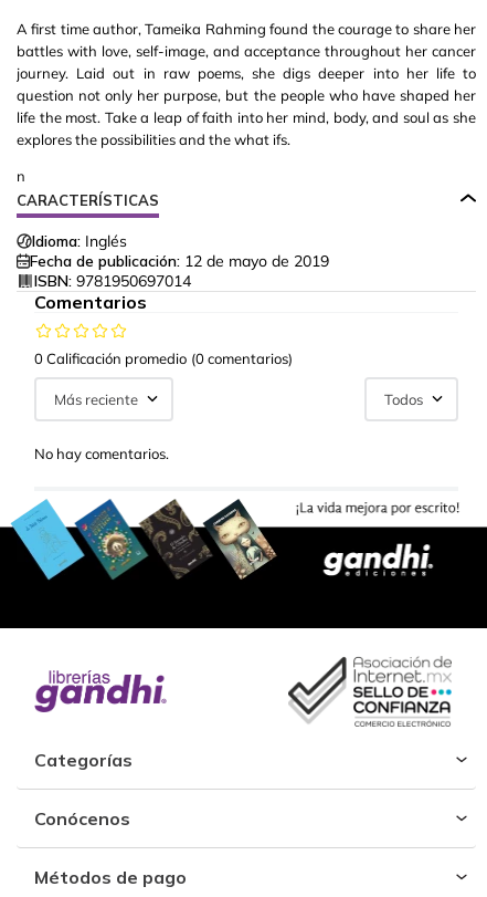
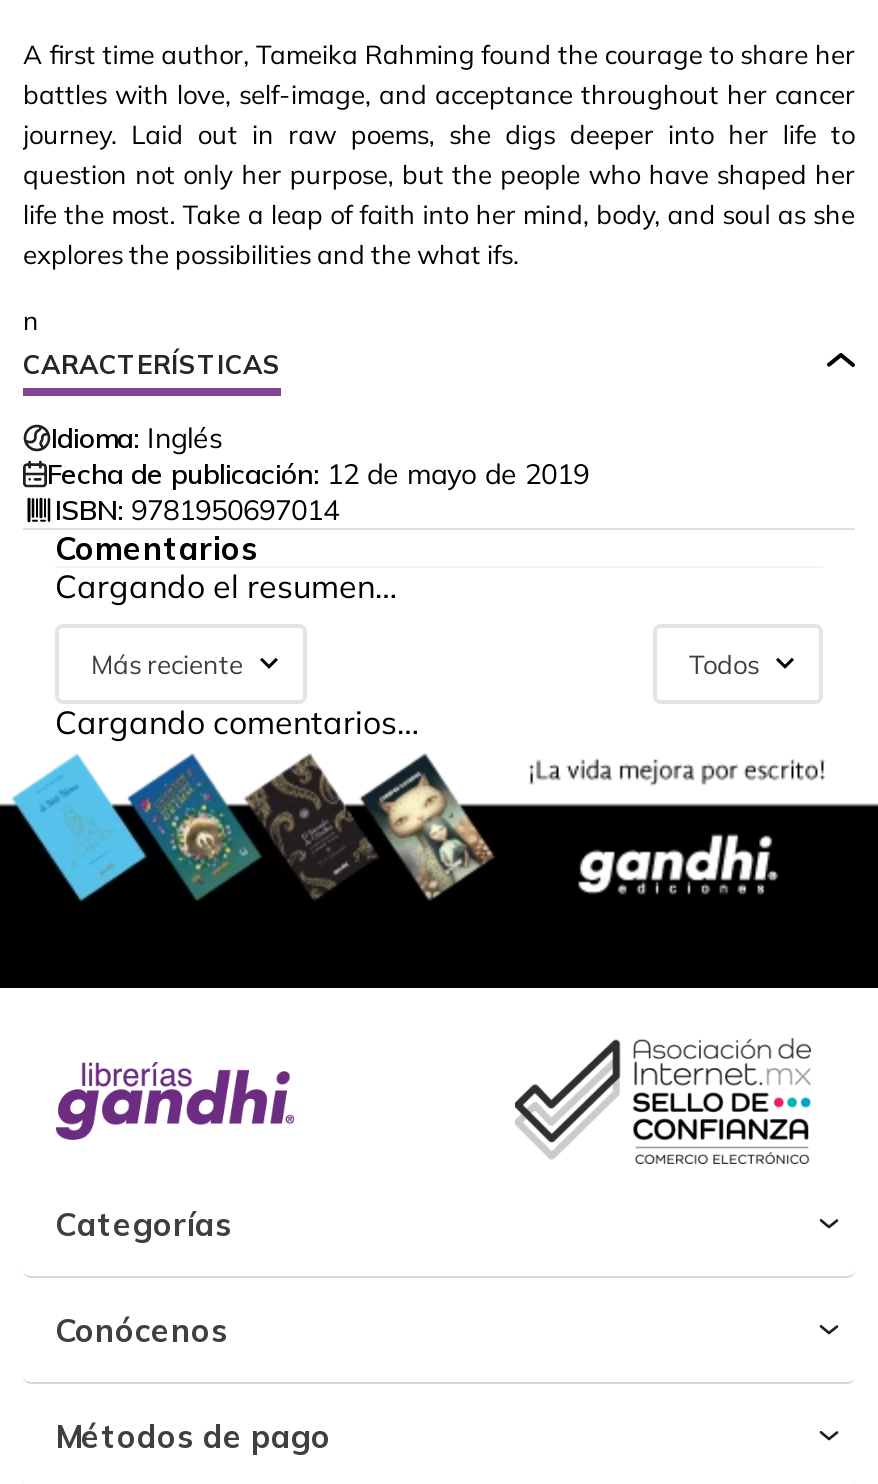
[34,350,293,367] 0 Calificación promedio (0 comentarios) -> [55,566,397,606] Cargando el resumen…
[34,445,169,463] No hay comentarios. -> [55,702,419,742] Cargando comentarios…

